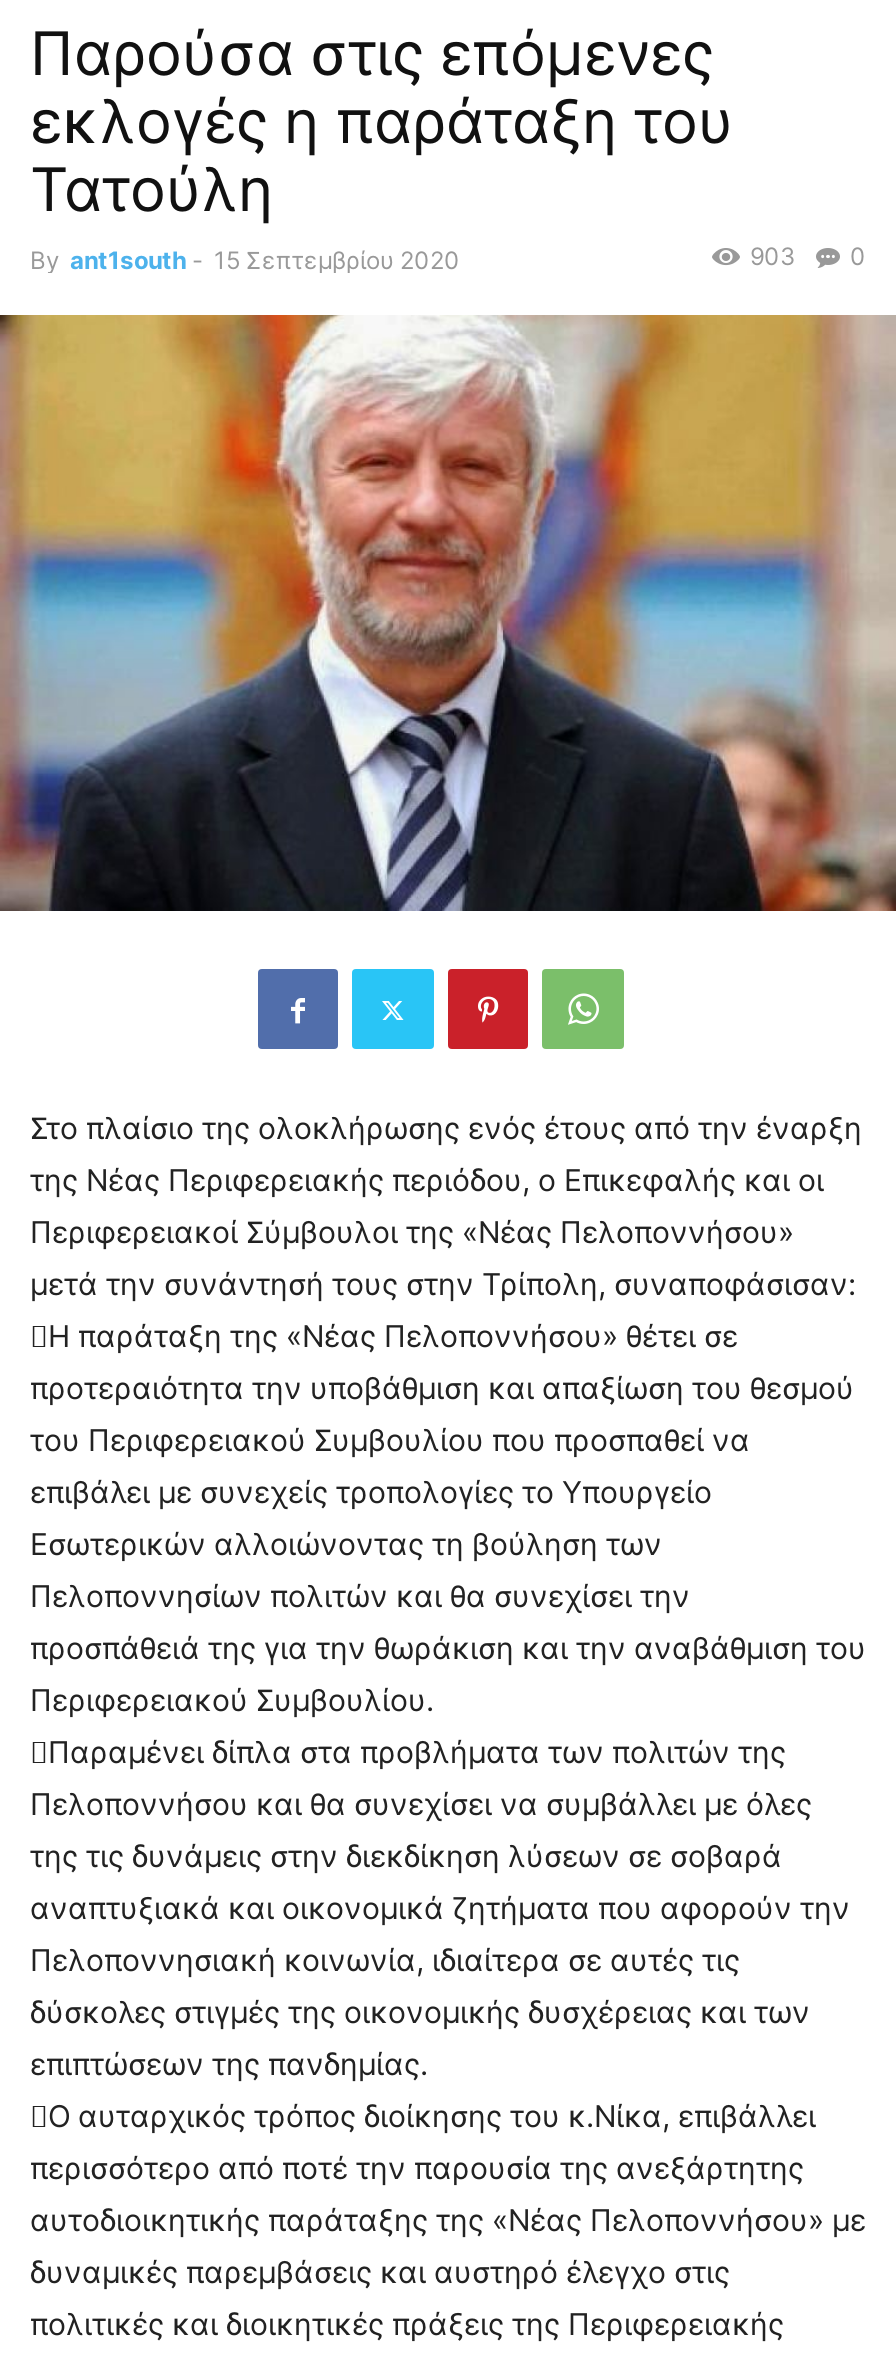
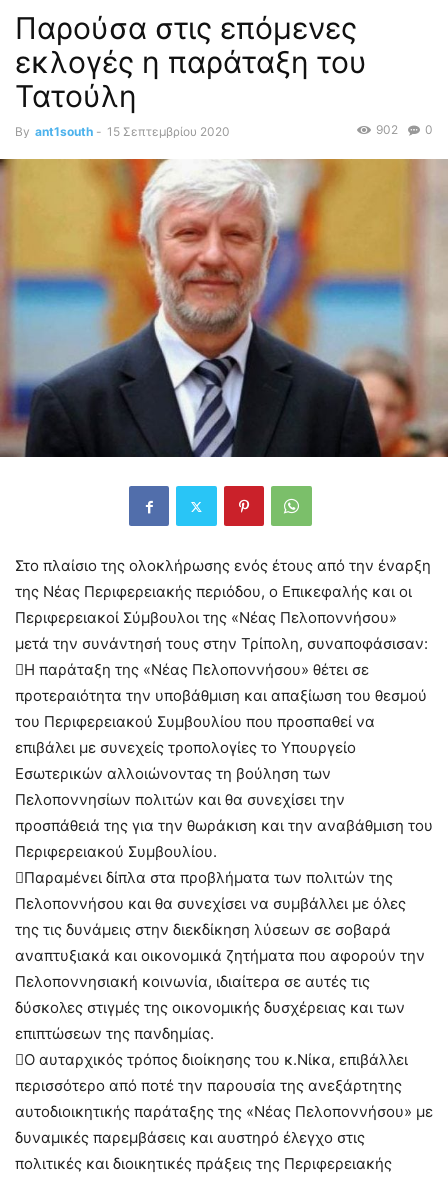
[750,241,866,271] 903 0 -> [376,122,433,137] 902 0

